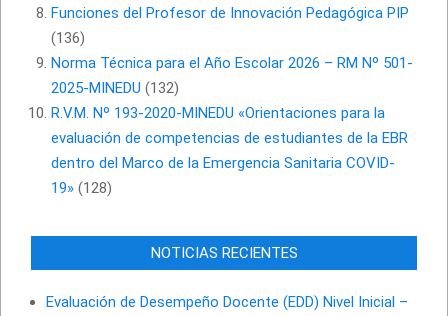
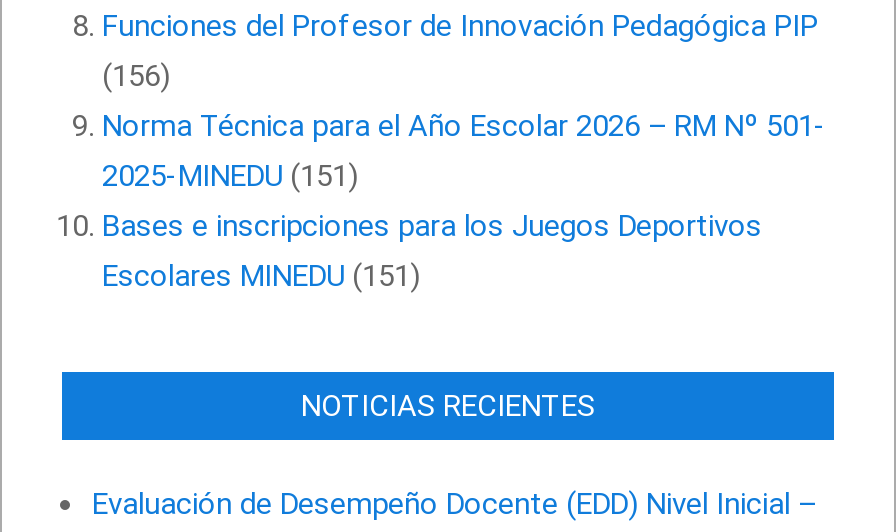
[51,29,85,47] (136) -> [102,59,170,95] (156)
[51,79,408,197] 2025-MINEDU (132) | R.V.M. Nº 193-2020-MINEDU «Orientaciones para la | evaluación de competencias de estudiantes de la EBR | dentro del Marco de la Emergencia Sanitaria COVID- | 19» (128) -> [102,159,762,295] 2025-MINEDU (151) | Bases e inscripciones para los Juegos Deportivos | Escolares MINEDU (151)

